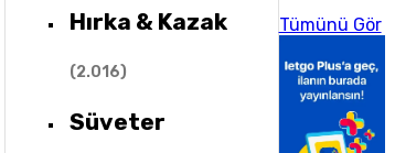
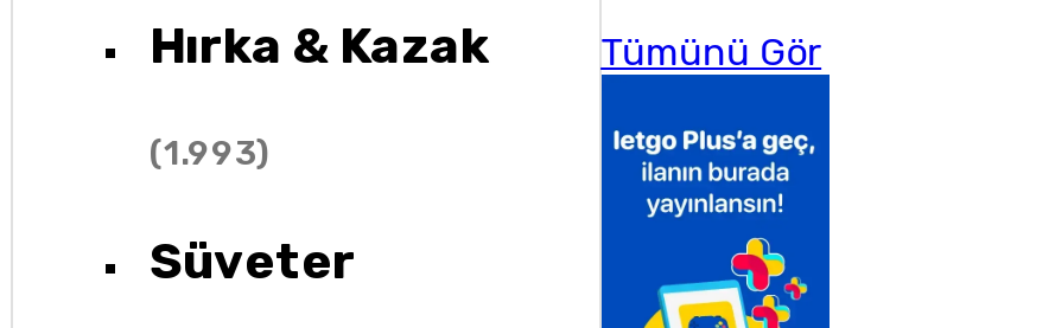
[69,62,126,81] (2.016) -> [150,133,271,173] (1.993)

